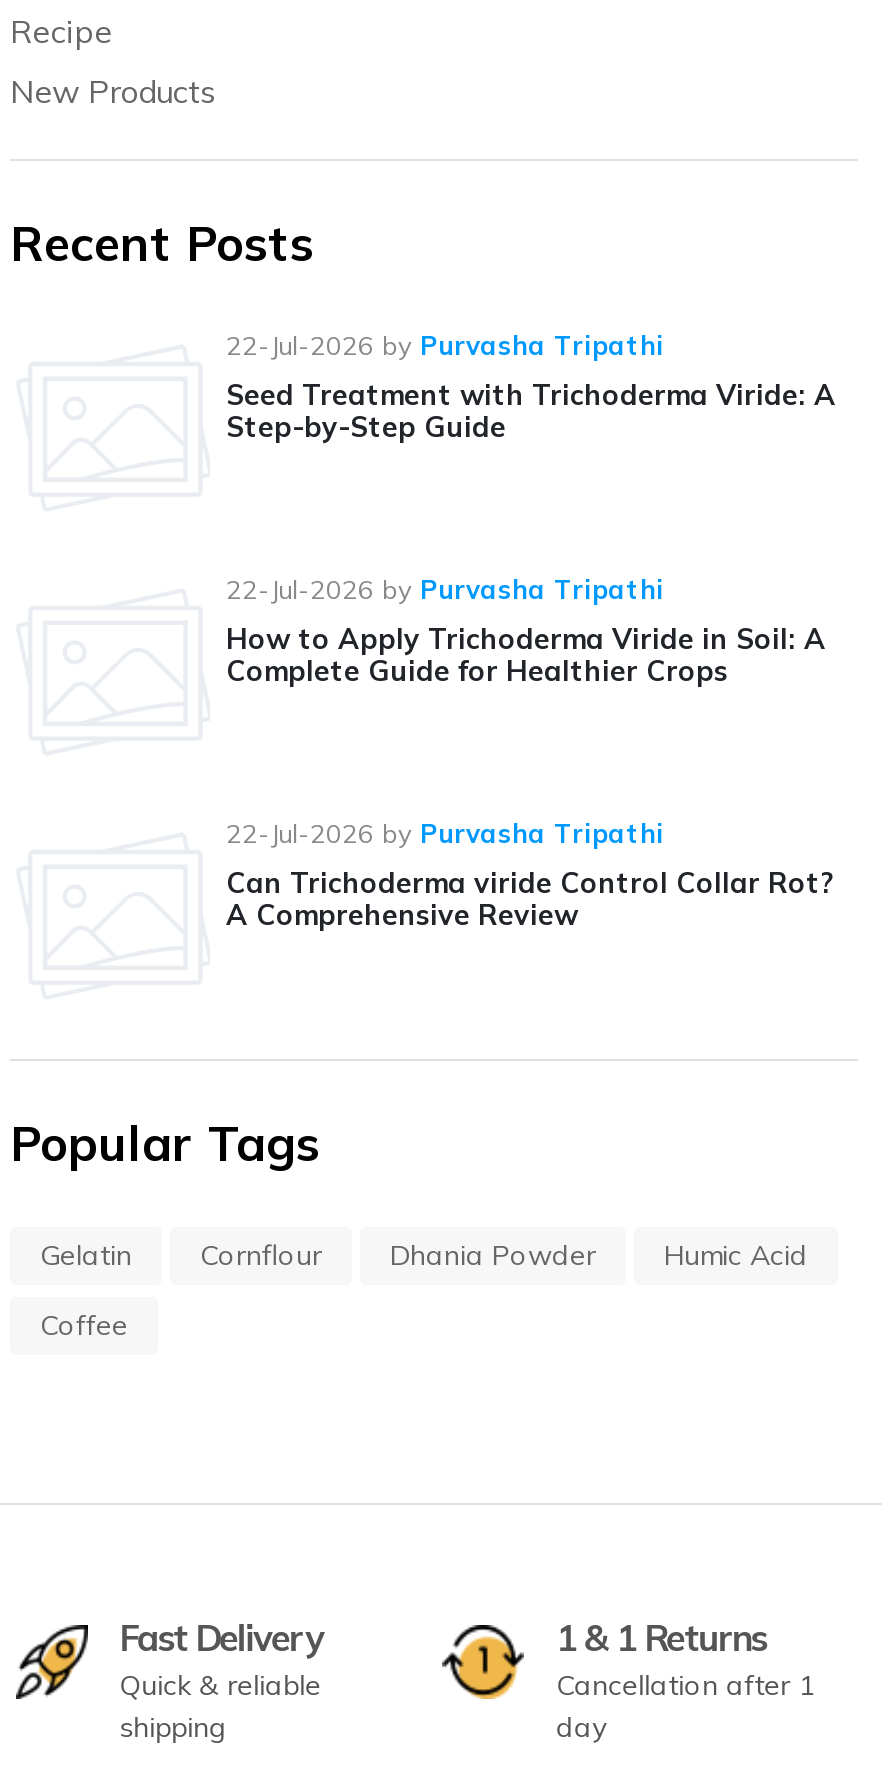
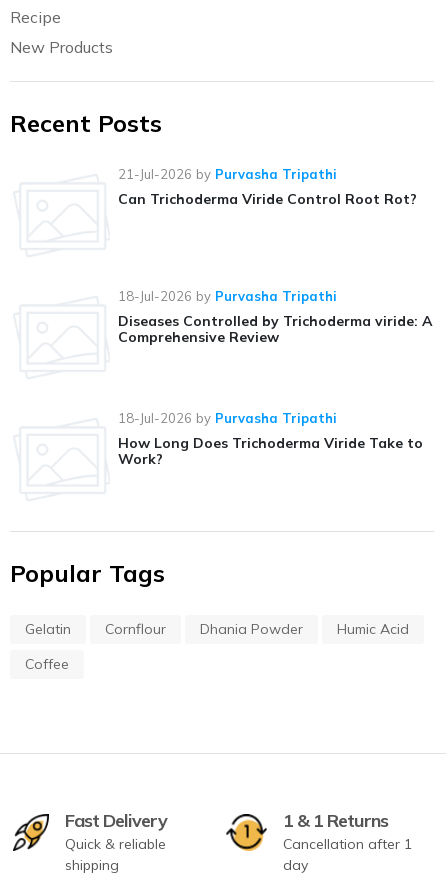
[226,329,836,445] 22-Jul-2026 by Purvasha Tripathi | Seed Treatment with Trichoderma Viride: A | Step-by-Step Guide -> [118,166,417,208] 21-Jul-2026 by Purvasha Tripathi | Can Trichoderma Viride Control Root Rot?
[226,573,826,689] 22-Jul-2026 by Purvasha Tripathi | How to Apply Trichoderma Viride in Soil: A | Complete Guide for Healthier Crops -> [118,288,433,346] 18-Jul-2026 by Purvasha Tripathi | Diseases Controlled by Trichoderma viride: A | Comprehensive Review
[226,817,834,933] 22-Jul-2026 by Purvasha Tripathi | Can Trichoderma viride Control Collar Rot? | A Comprehensive Review -> [118,410,423,468] 18-Jul-2026 by Purvasha Tripathi | How Long Does Trichoderma Viride Take to | Work?

